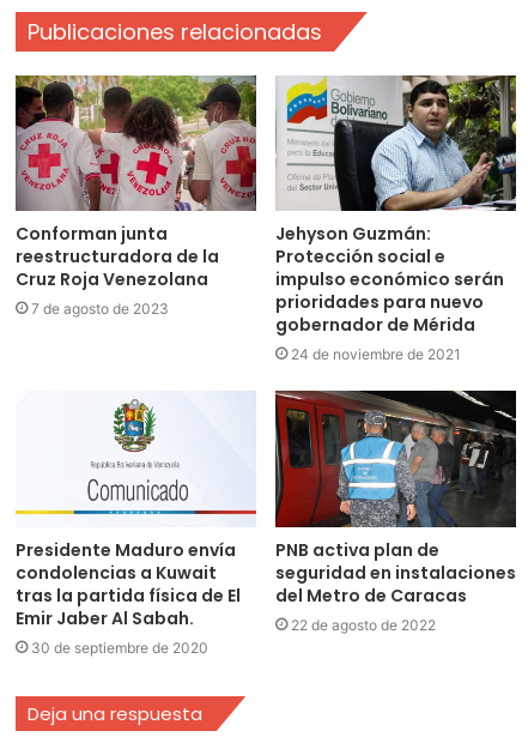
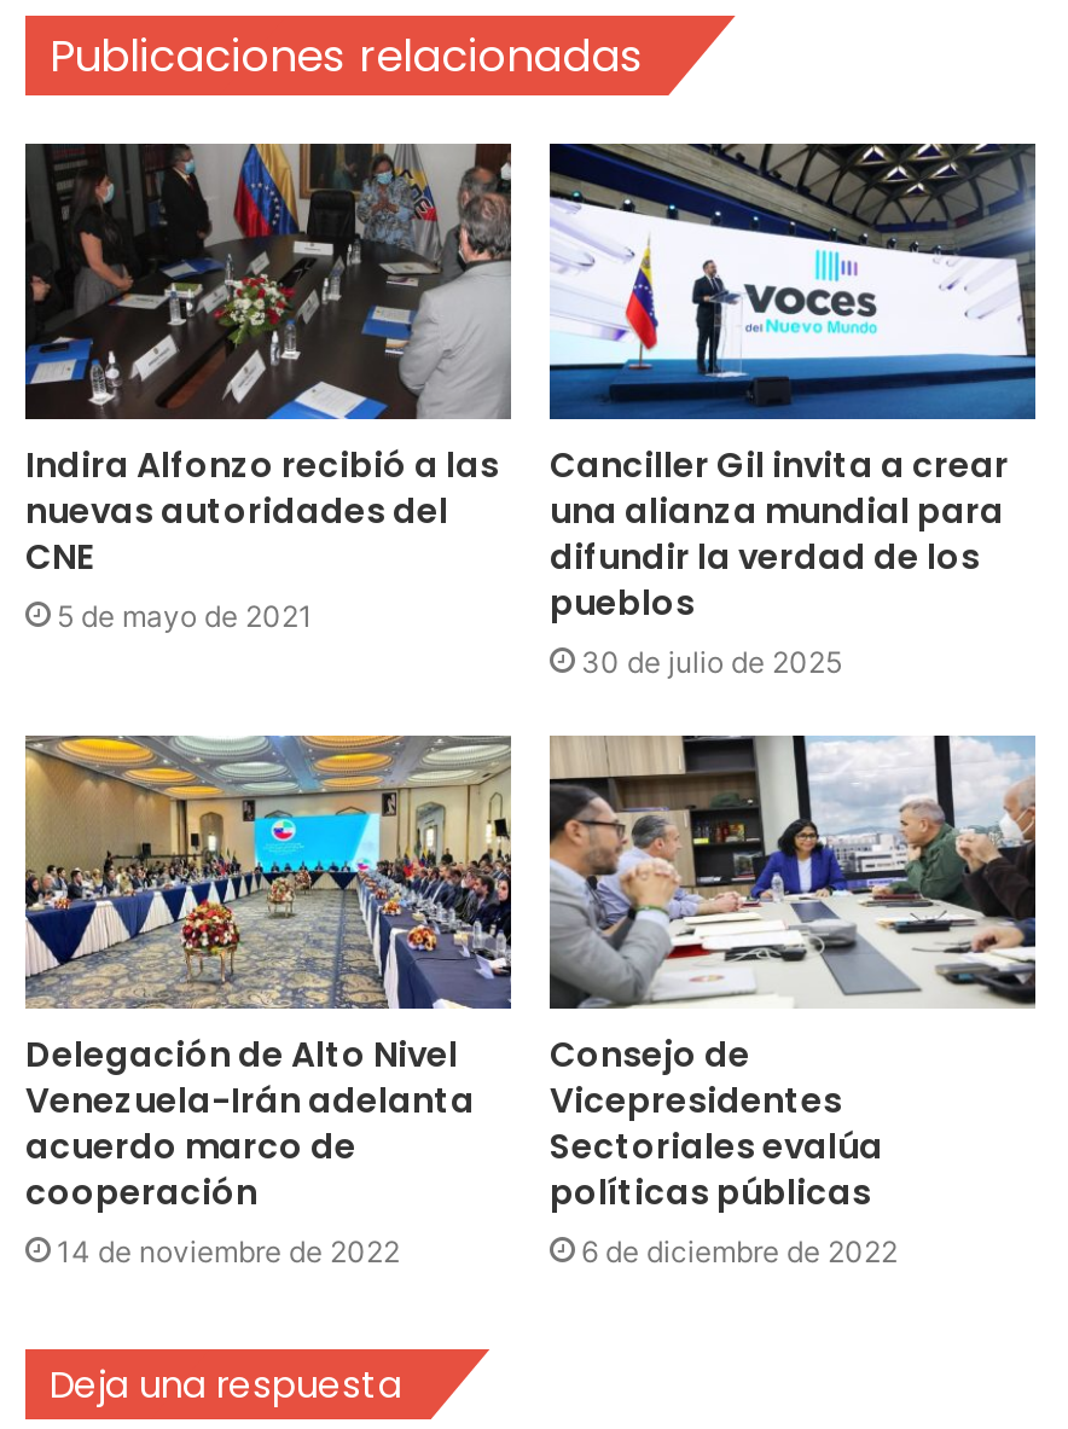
[16,74,256,318] [image] | Conforman junta | reestructuradora de la | Cruz Roja Venezolana | 7 de agosto de 2023 -> [23,140,511,634] [image] | Indira Alfonzo recibió a las | nuevas autoridades del | CNE | 5 de mayo de 2021
[275,74,517,364] [image] | Jehyson Guzmán: | Protección social e | impulso económico serán | prioridades para nuevo | gobernador de Mérida | 24 de noviembre de 2021 -> [547,140,1038,680] [image] | Canciller Gil invita a crear | una alianza mundial para | difundir la verdad de los | pueblos | 30 de julio de 2025
[16,391,257,656] [image] | Presidente Maduro envía | condolencias a Kuwait | tras la partida física de El | Emir Jaber Al Sabah. | 30 de septiembre de 2020 -> [23,732,513,1270] [image] | Delegación de Alto Nivel | Venezuela-Irán adelanta | acuerdo marco de | cooperación | 14 de noviembre de 2022
[275,389,517,634] [image] | PNB activa plan de | seguridad en instalaciones | del Metro de Caracas | 22 de agosto de 2022 -> [550,734,1038,1270] [image] | Consejo de | Vicepresidentes | Sectoriales evalúa | políticas públicas | 6 de diciembre de 2022

